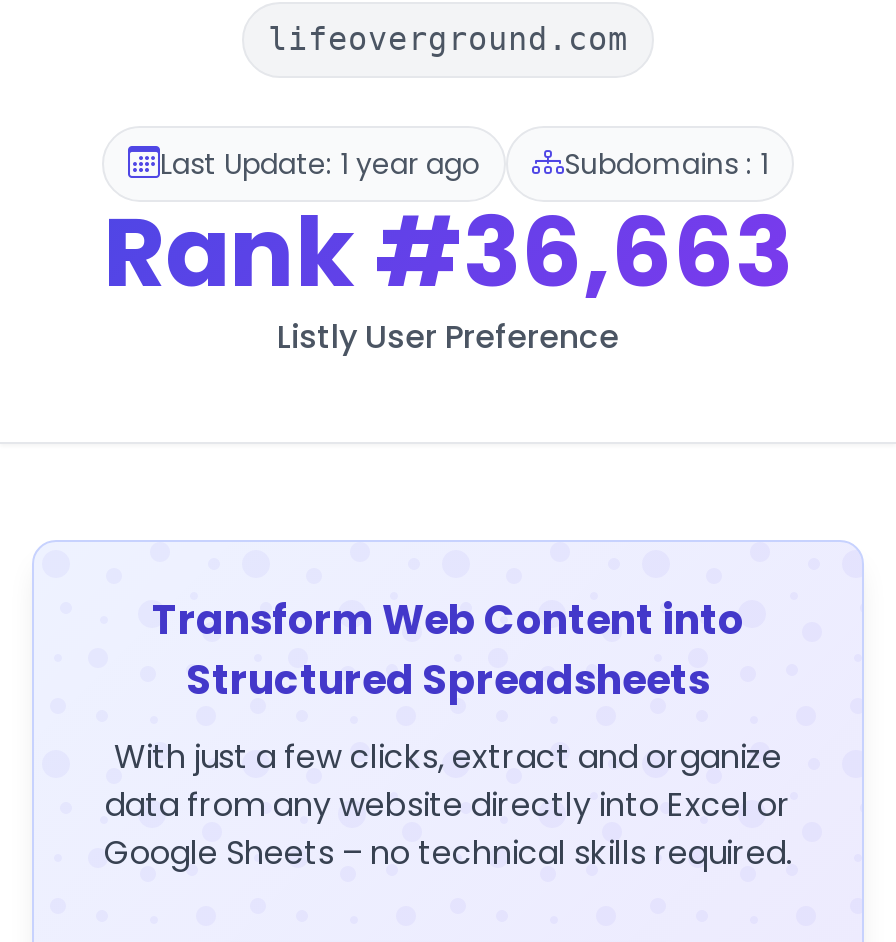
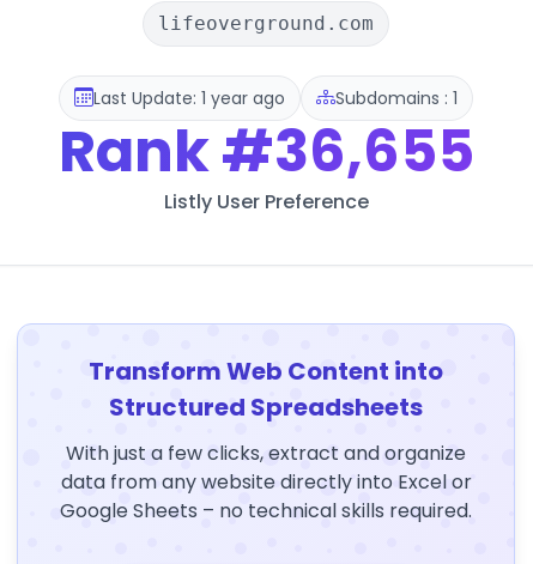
[103,186,793,320] Rank #36,663 -> [58,111,474,192] Rank #36,655

